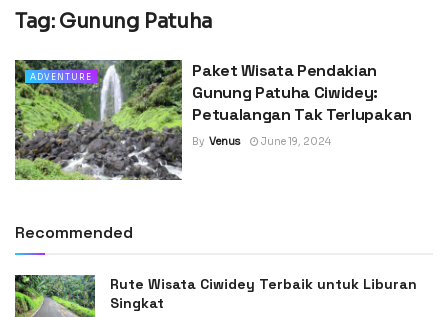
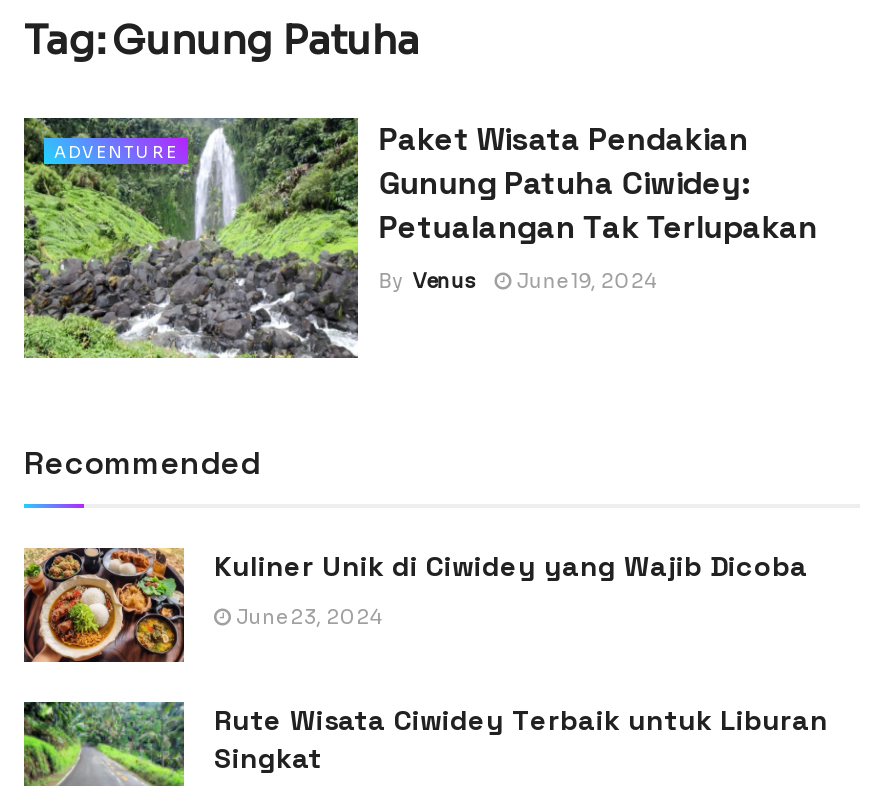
none -> [22,546,808,664] [image] | Kuliner Unik di Ciwidey yang Wajib Dicoba | June 23, 2024

